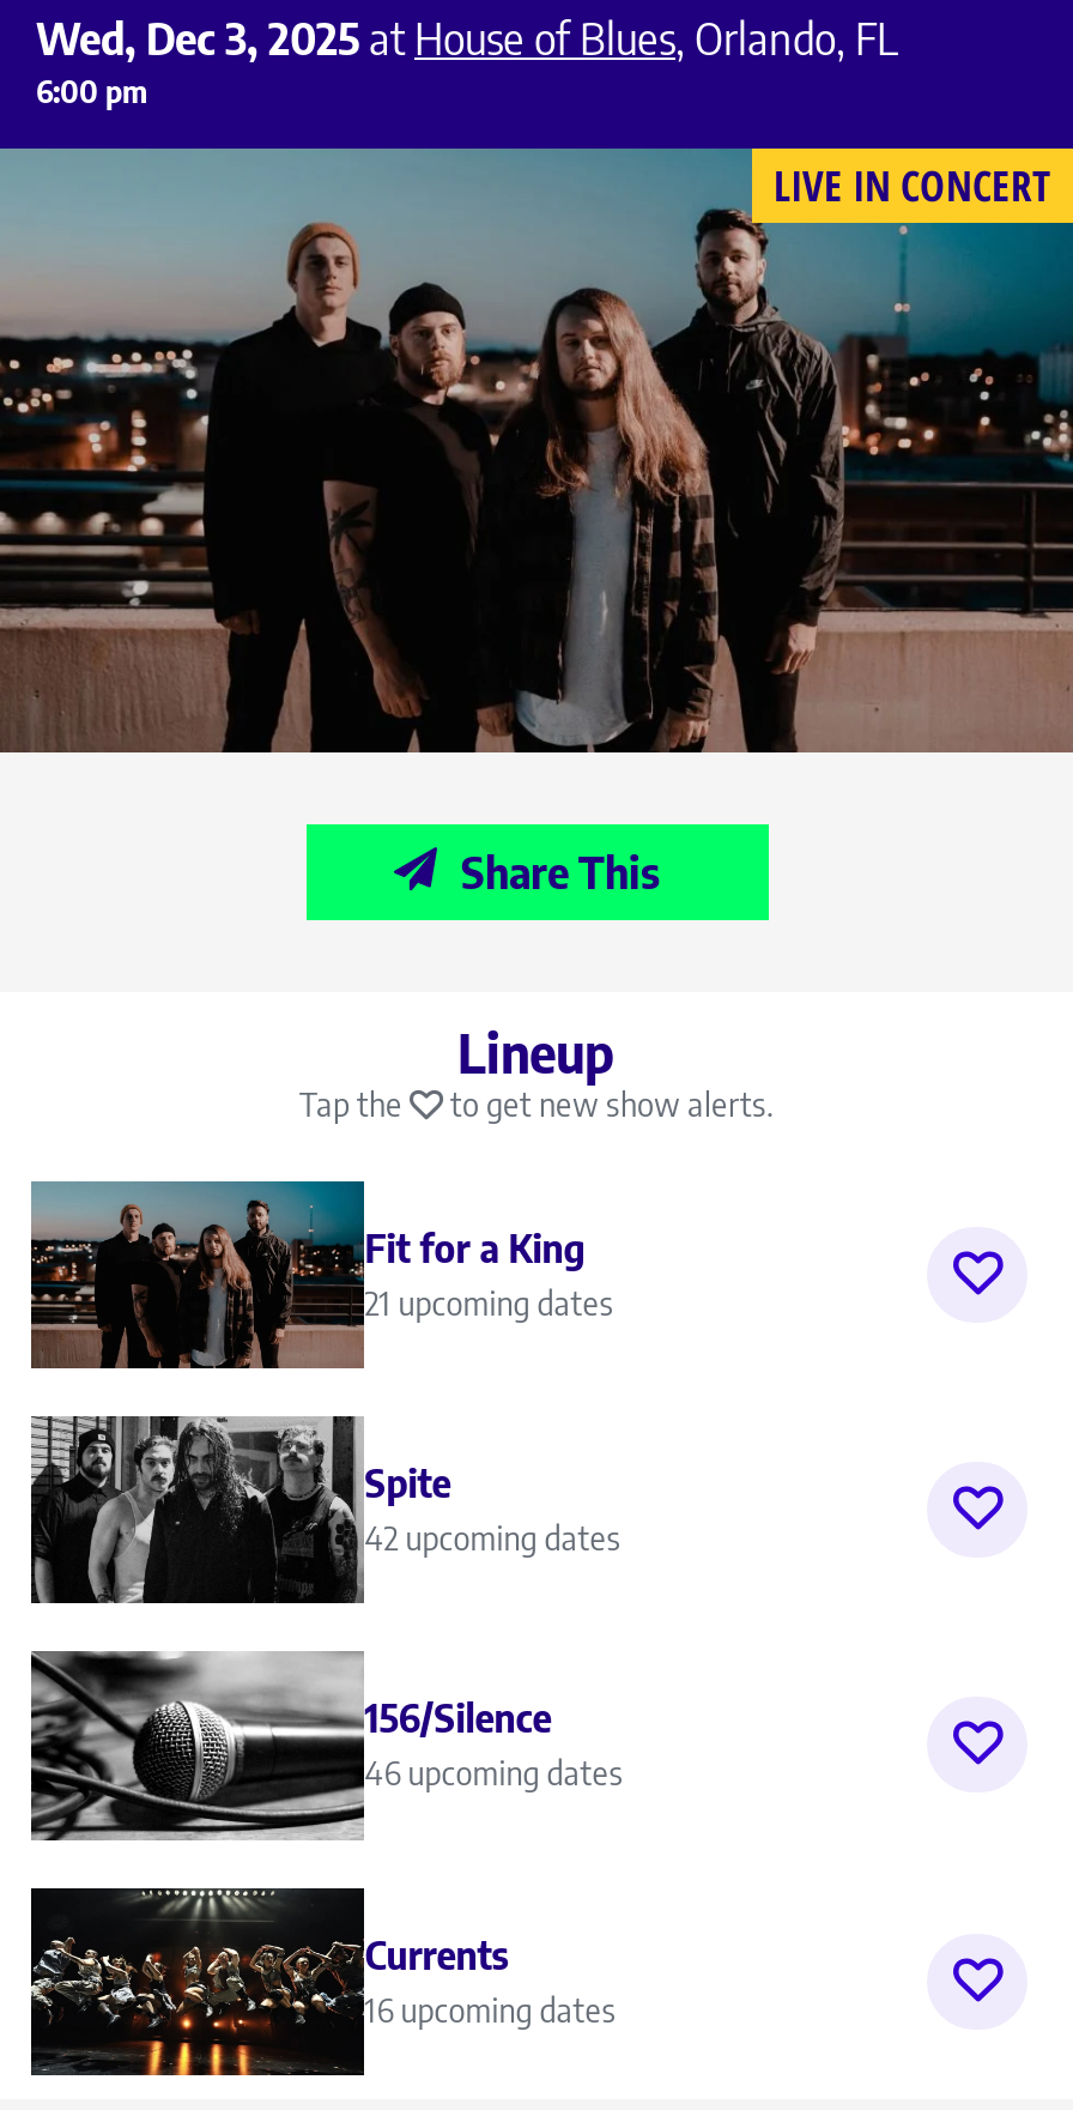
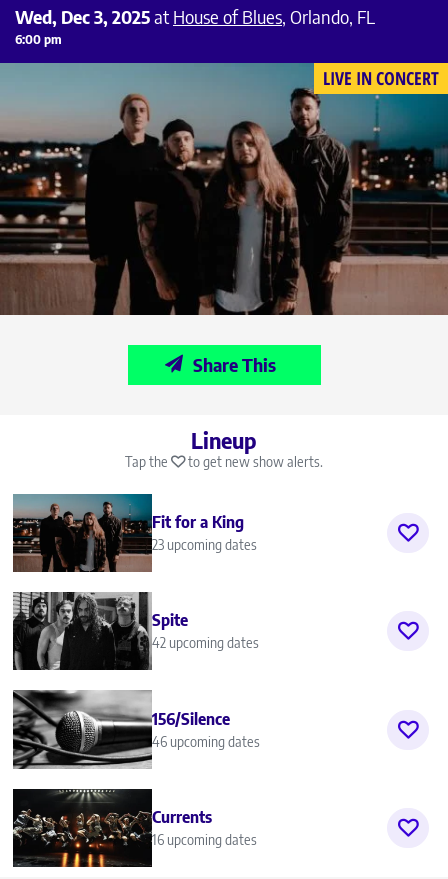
[365,1282,614,1323] 21 upcoming dates -> [152,536,257,553] 23 upcoming dates

